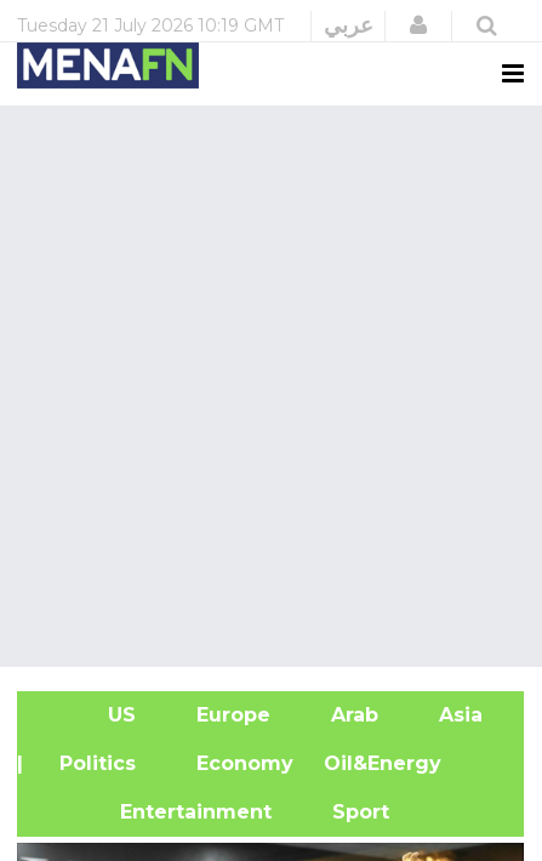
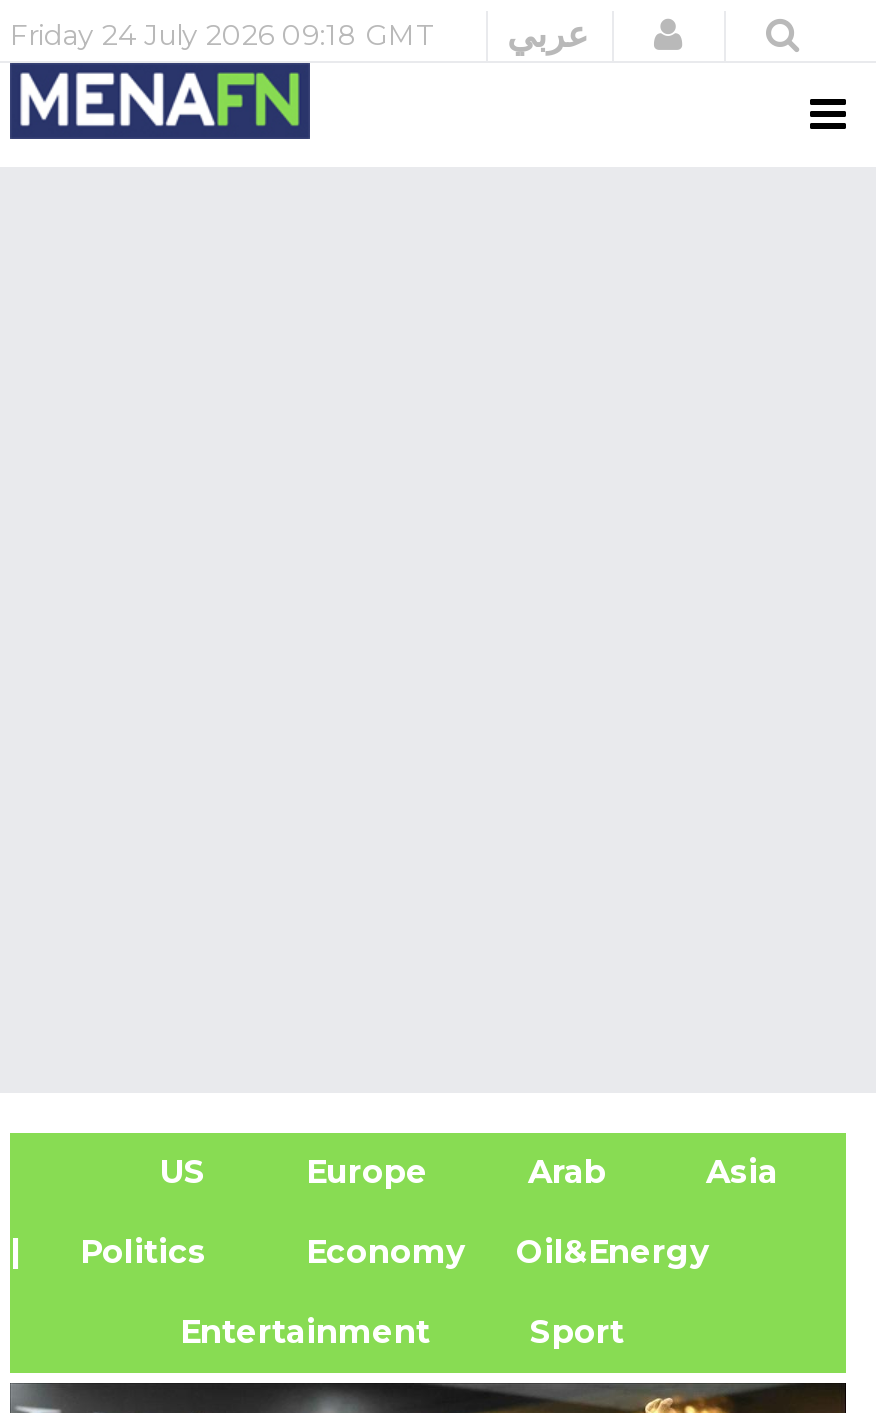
[17,15,284,36] Tuesday 21 July 2026 10:19 GMT -> [10,17,432,53] Friday 24 July 2026 09:18 GMT

